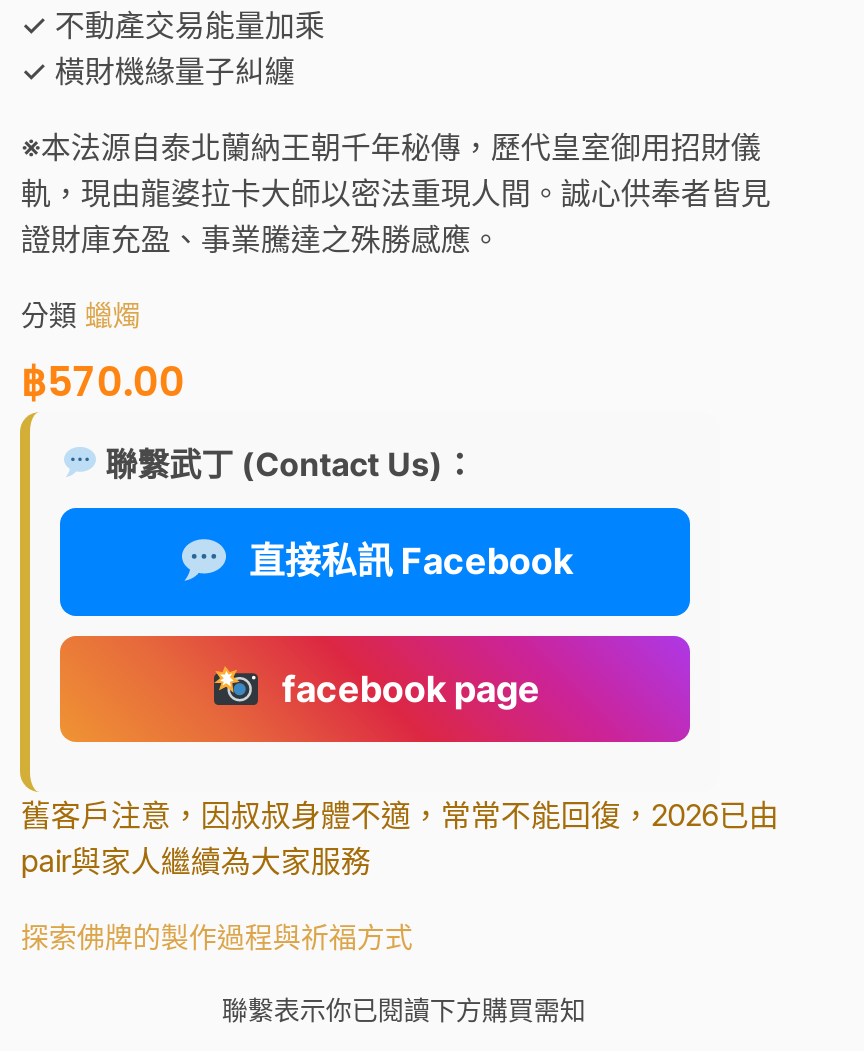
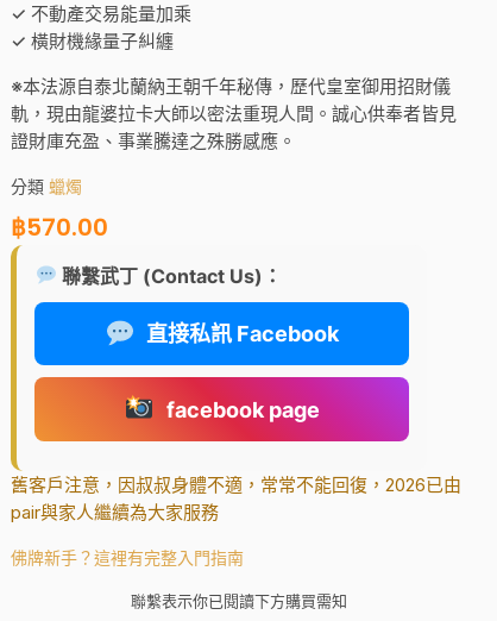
[21,920,413,954] 探索佛牌的製作過程與祈福方式 -> [11,547,244,568] 佛牌新手？這裡有完整入門指南

